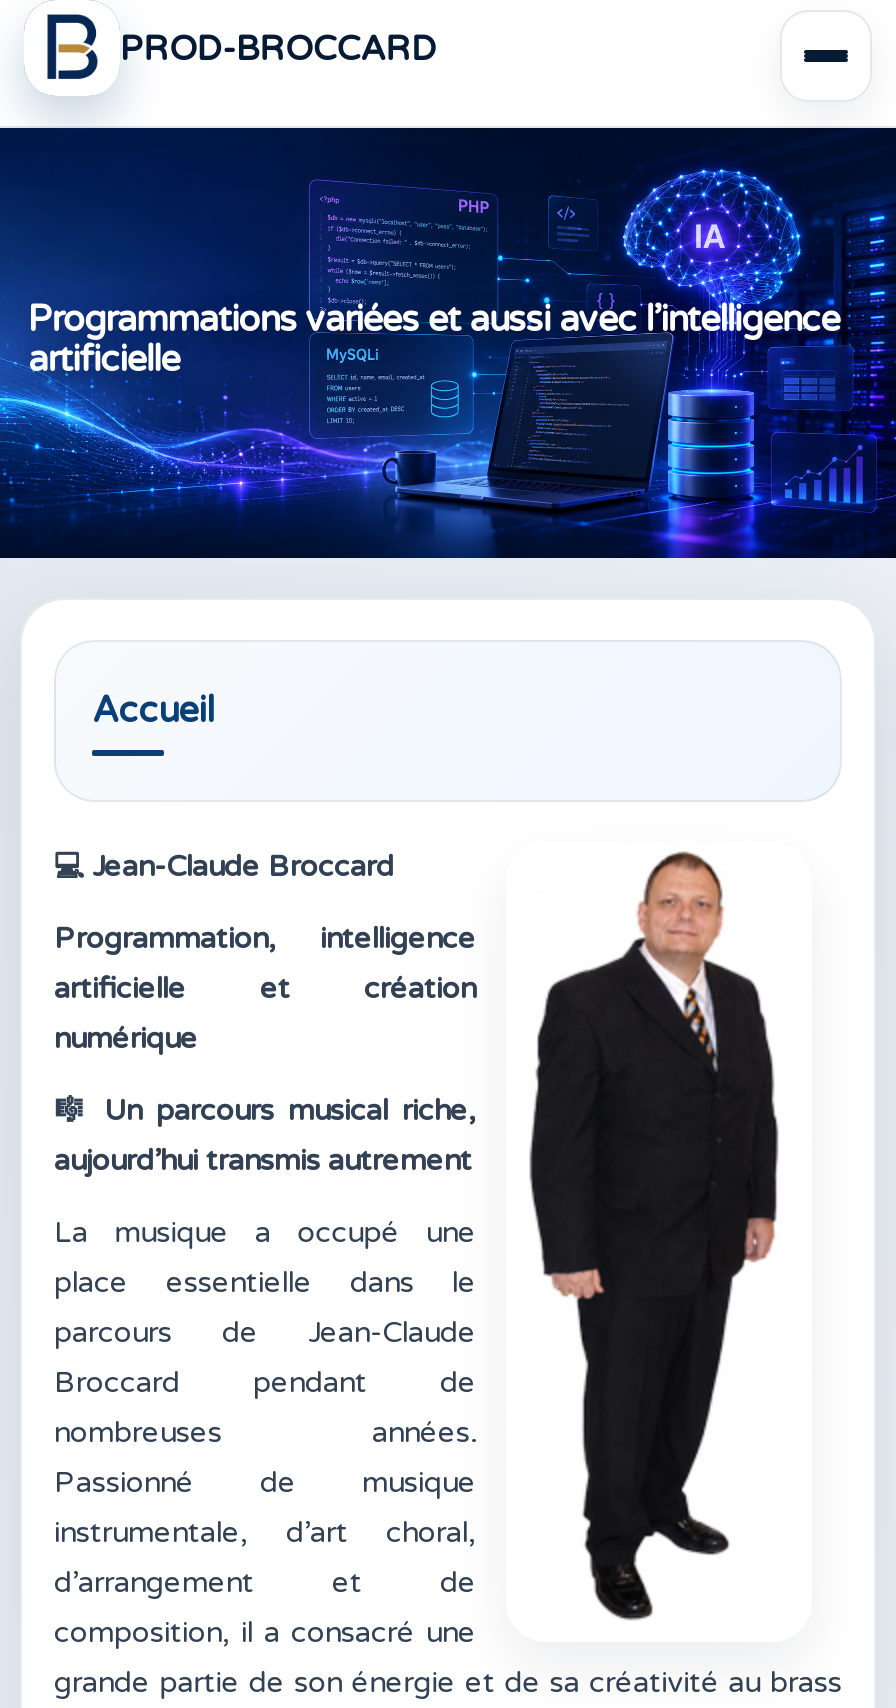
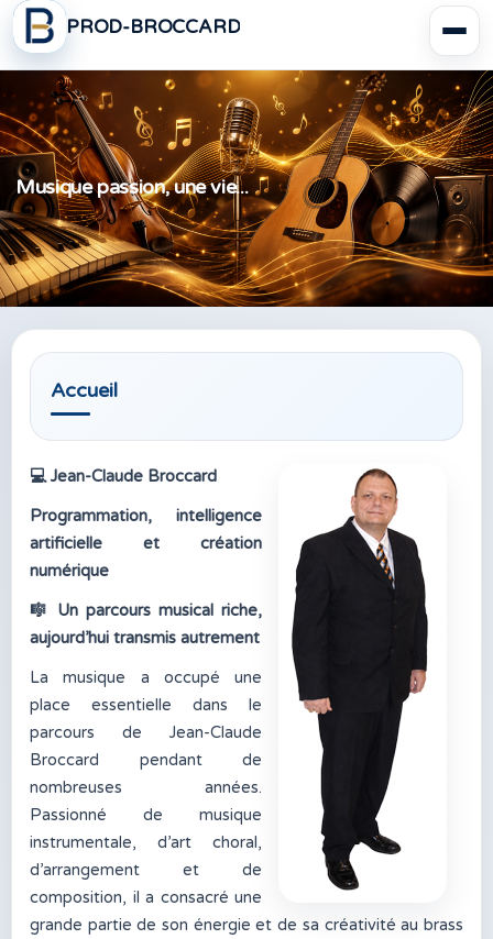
[6,126,890,560] [image] | Programmations variées et aussi avec l’intelligence | artificielle -> [3,69,490,308] [image] | Musique passion, une vie...

